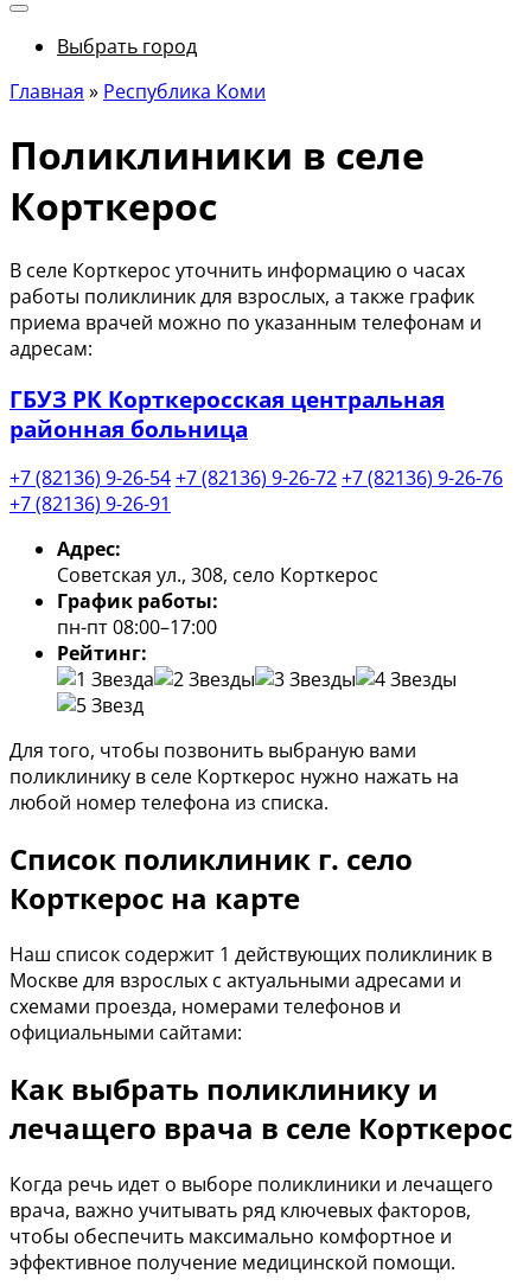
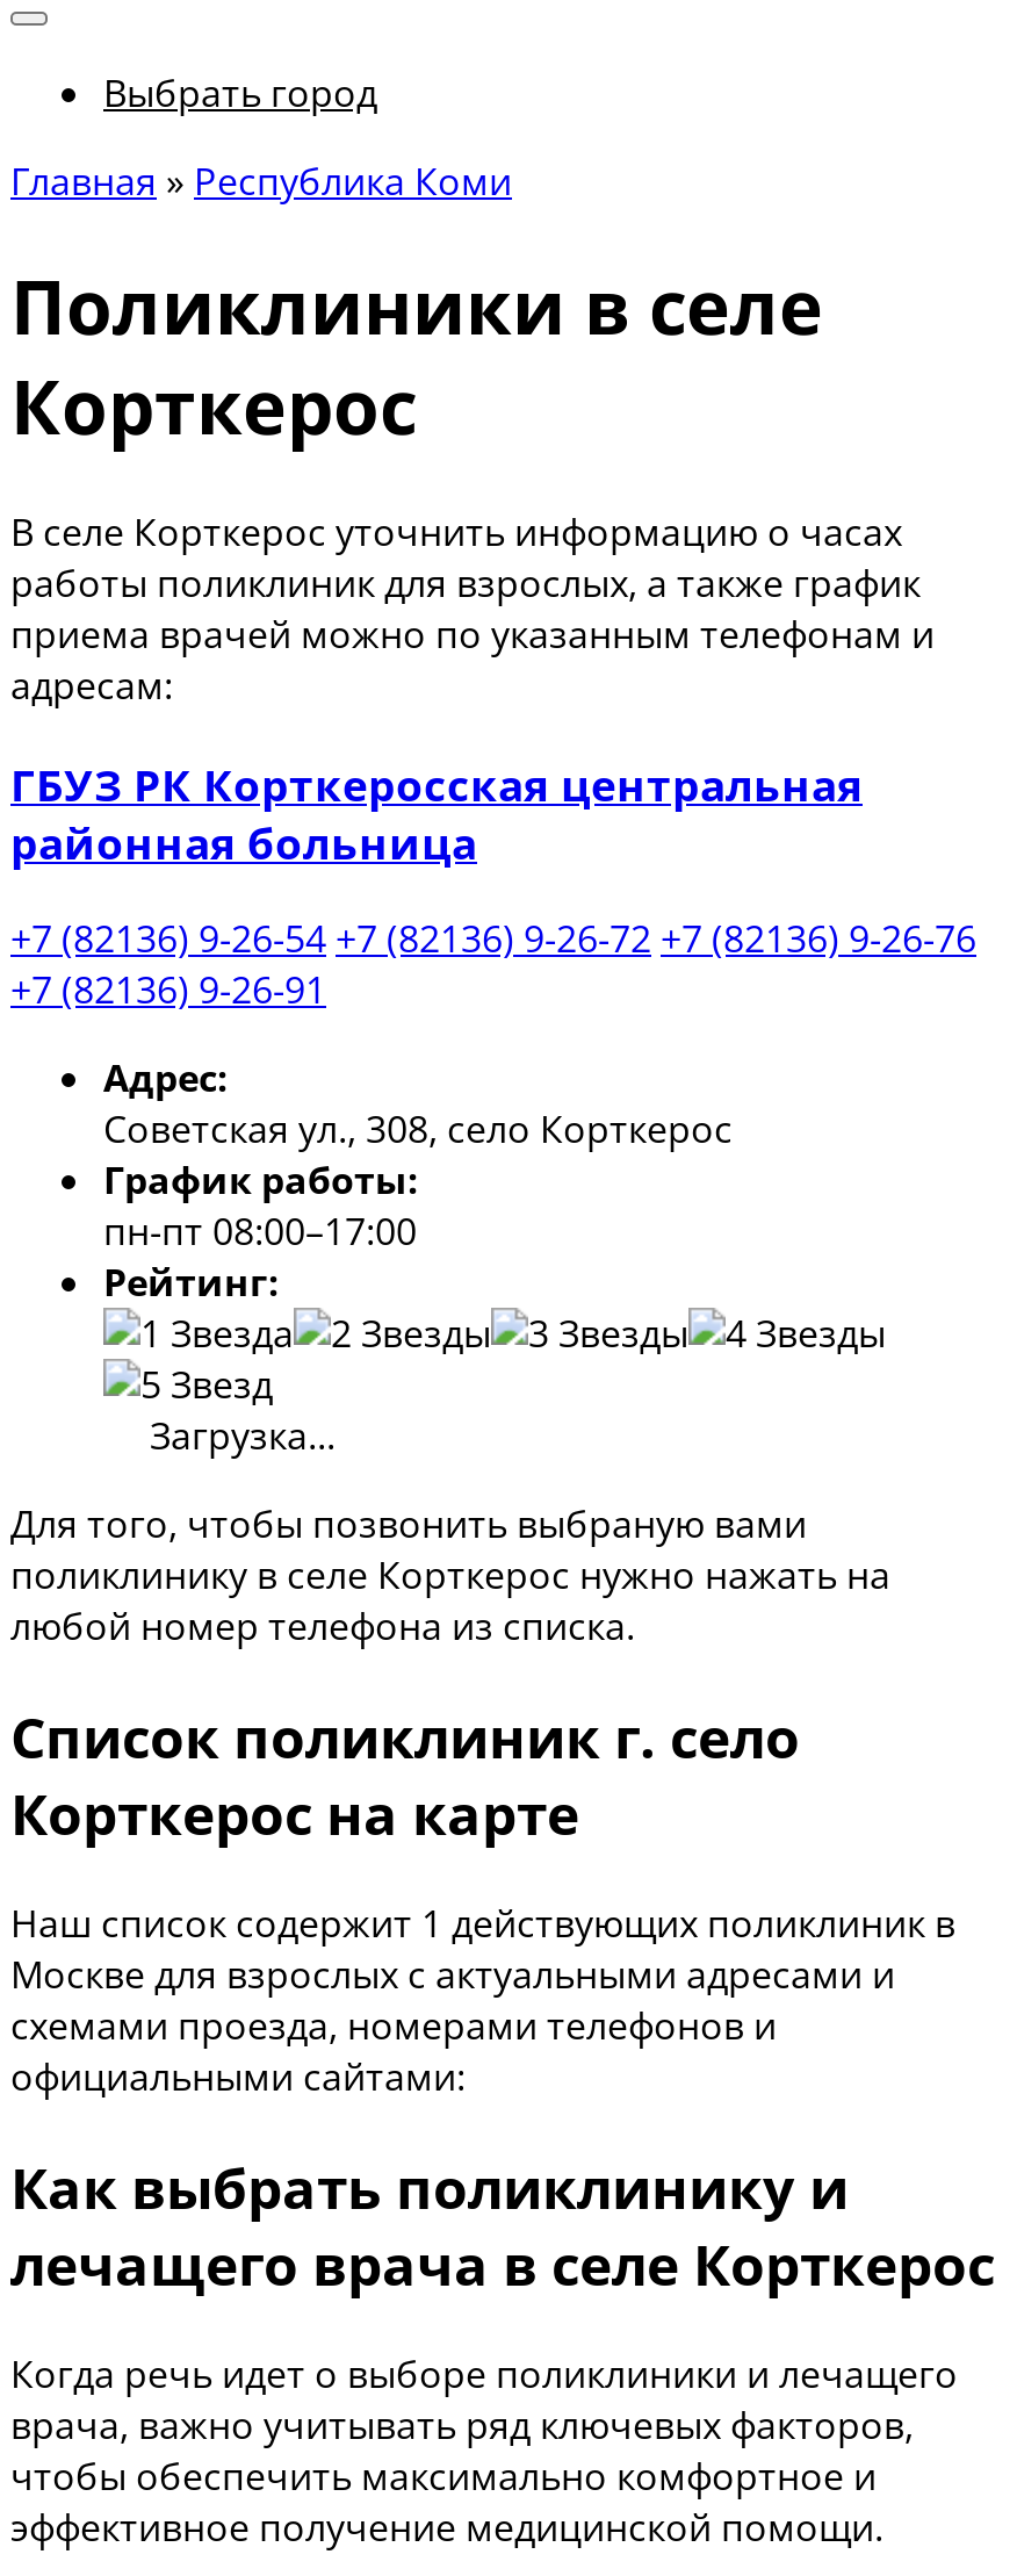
none -> [140,1411,336,1462] Загрузка...

